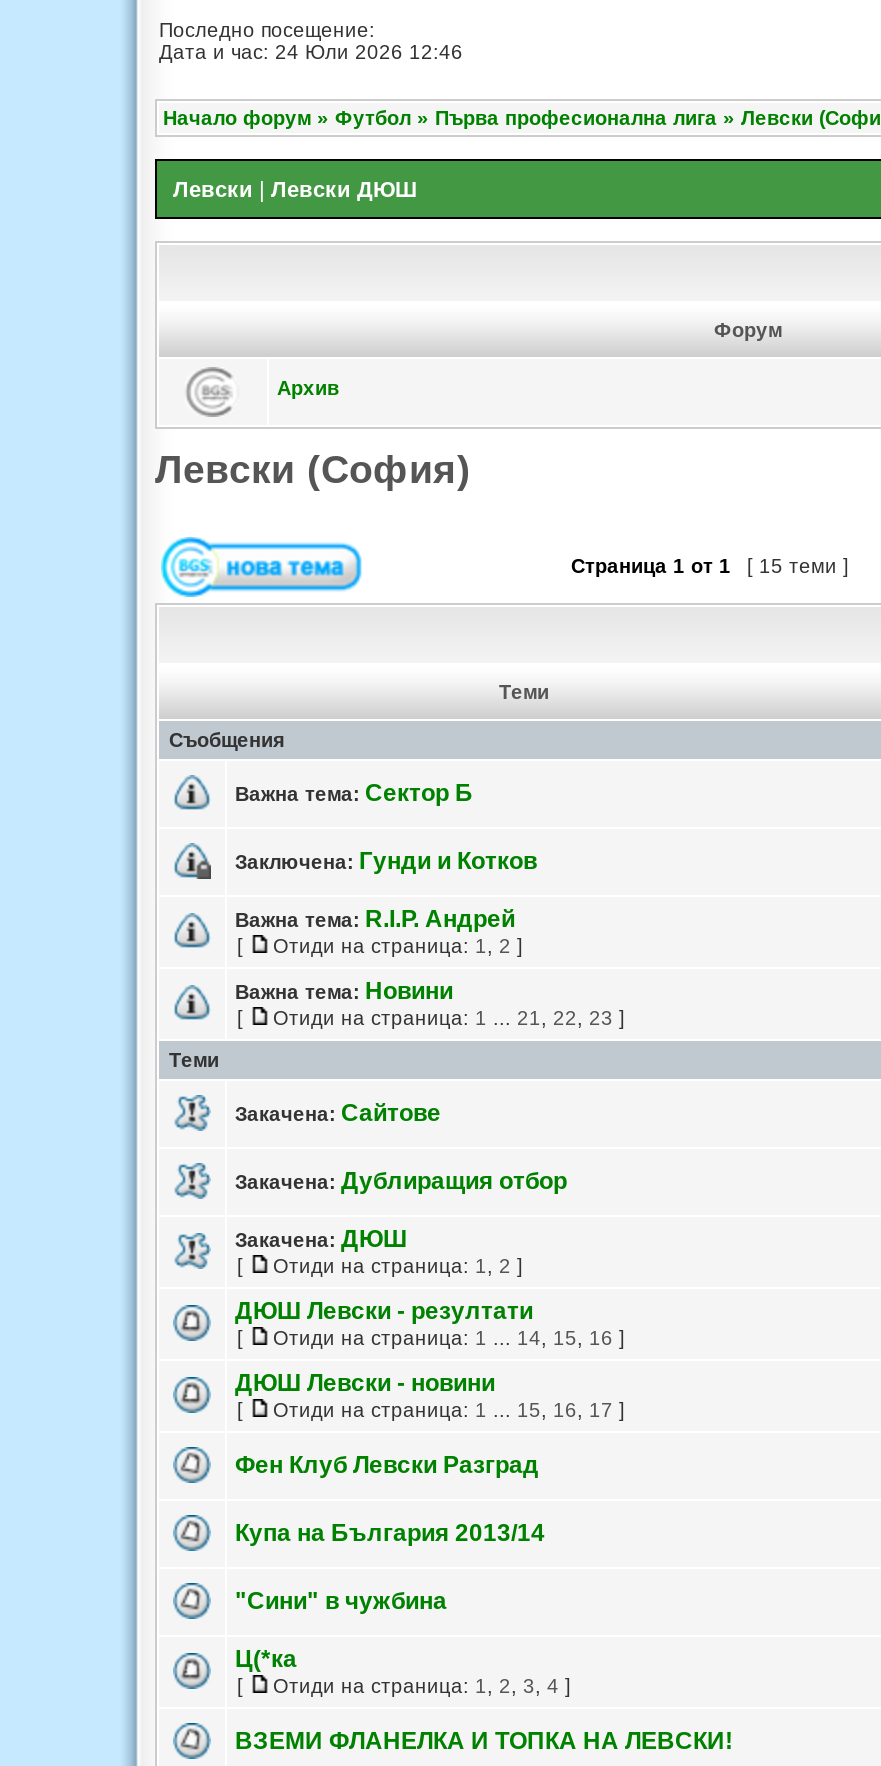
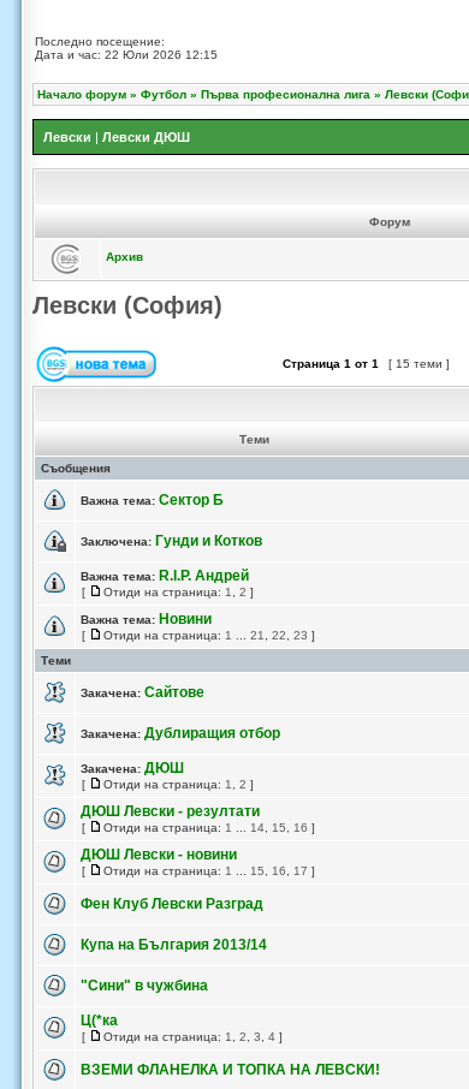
[159,41,463,63] Дата и час: 24 Юли 2026 12:46 -> [35,48,218,61] Дата и час: 22 Юли 2026 12:15

